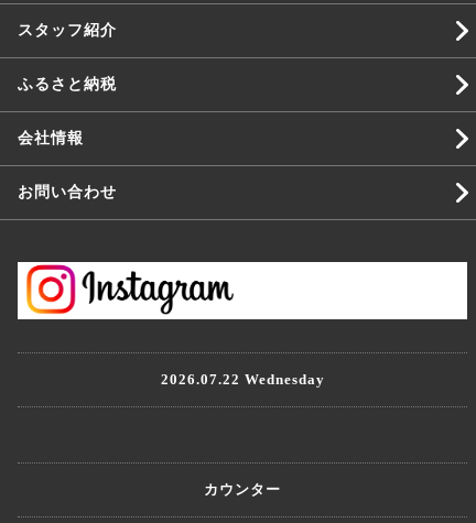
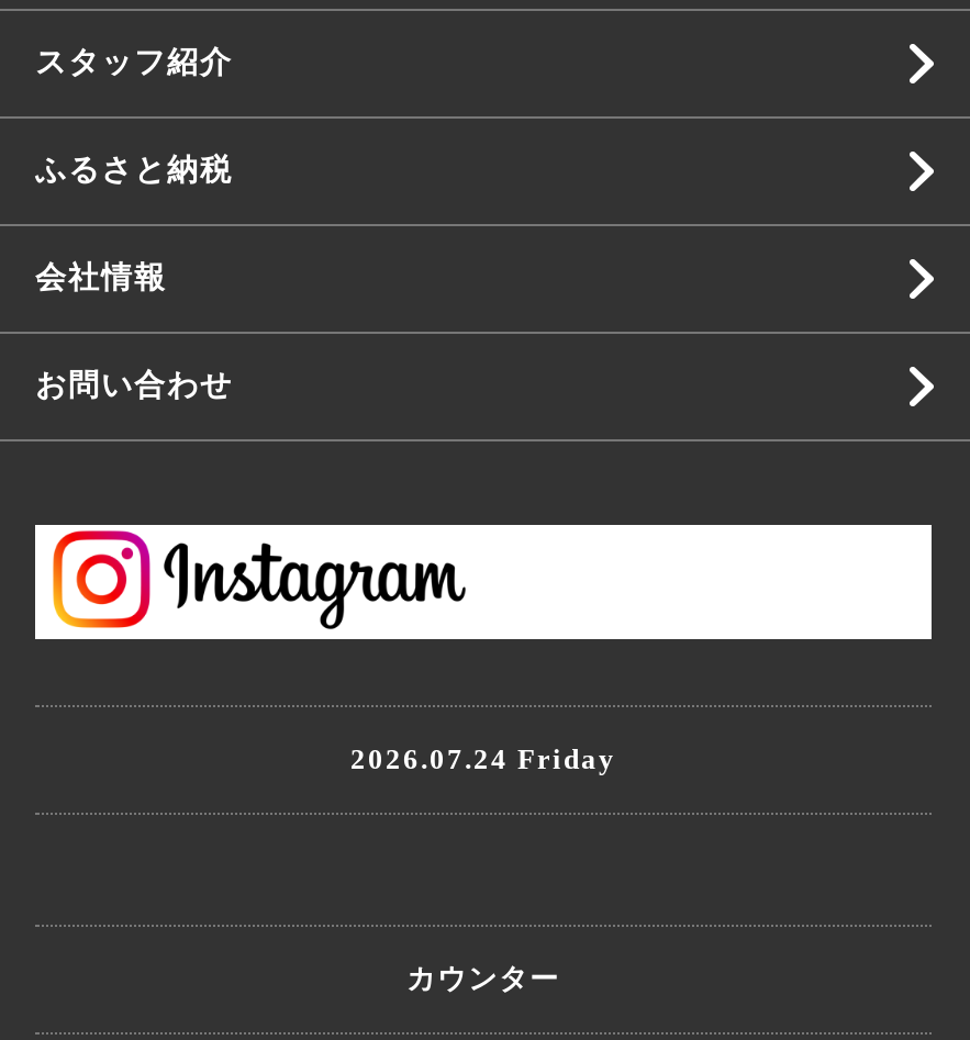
[160,371,324,388] 2026.07.22 Wednesday -> [350,742,616,775] 2026.07.24 Friday

